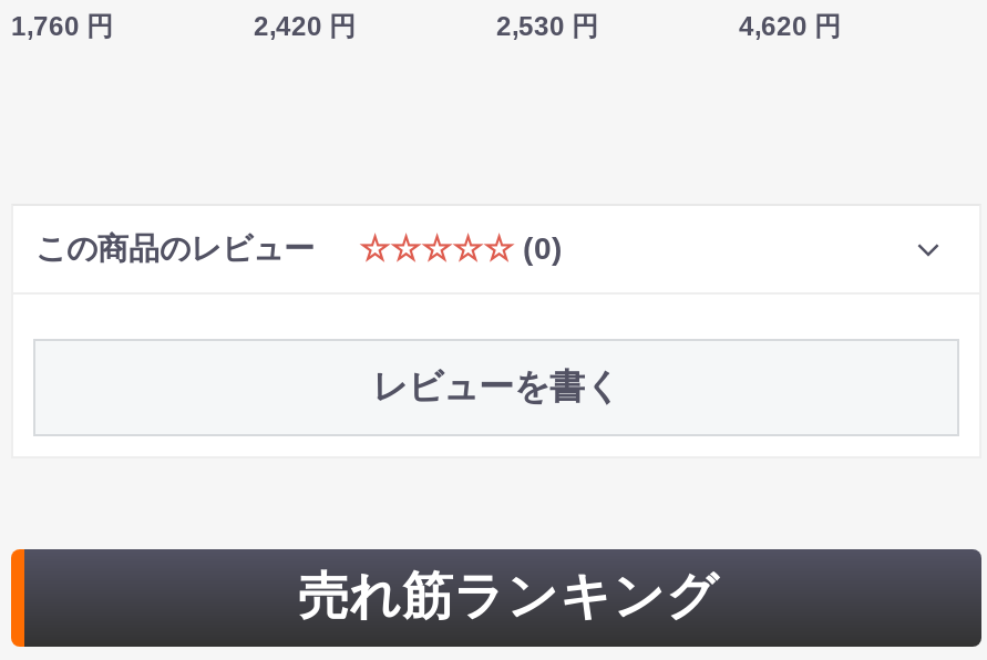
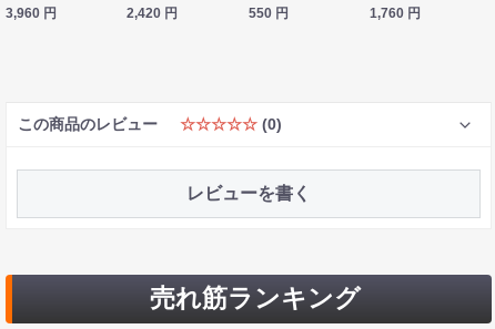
[11,10,113,41] 1,760円 -> [6,5,57,21] 3,960円
[496,10,598,41] 2,530円 -> [249,5,289,21] 550円
[739,10,841,41] 4,620円 -> [370,5,421,21] 1,760円

